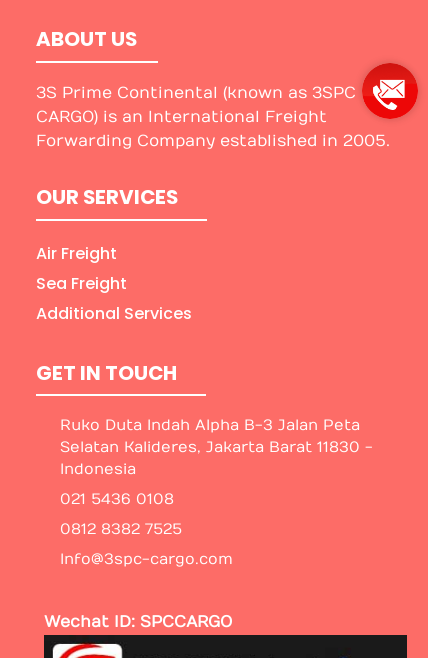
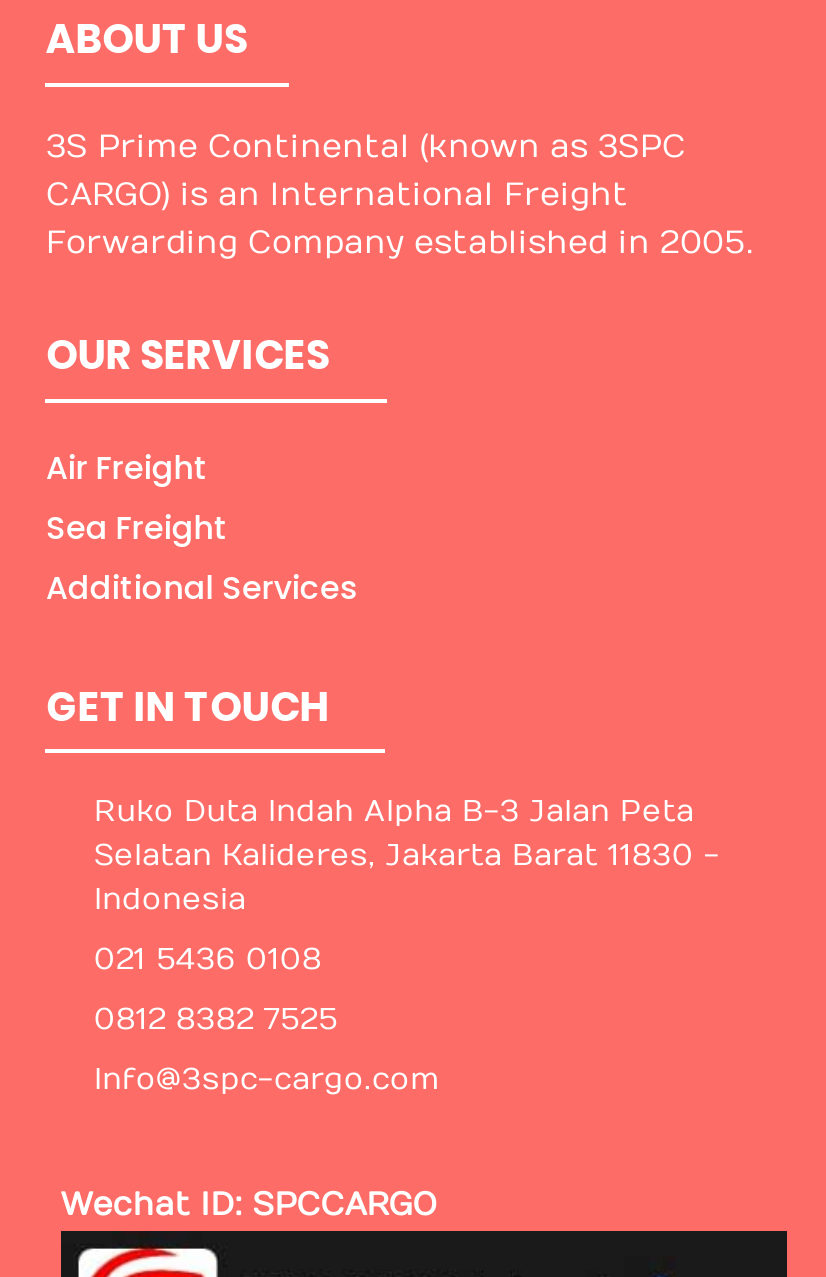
[361,62,419,120] [image] -> none

